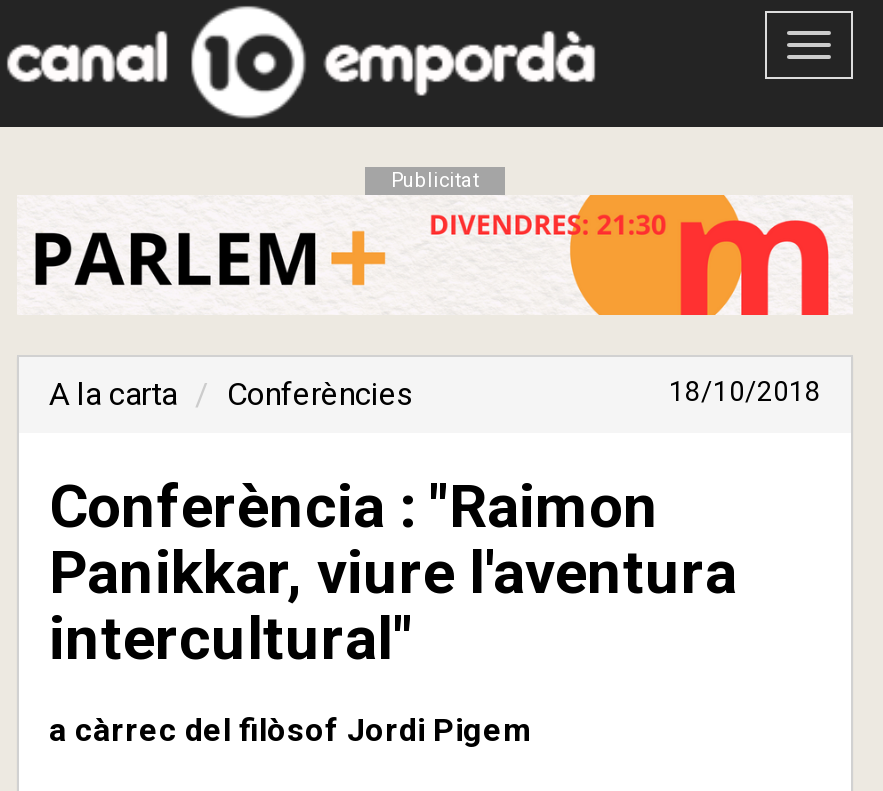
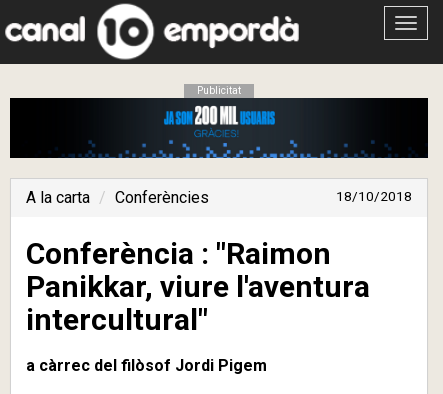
[17,193,853,317] [image] -> [9,97,429,159] [image]

